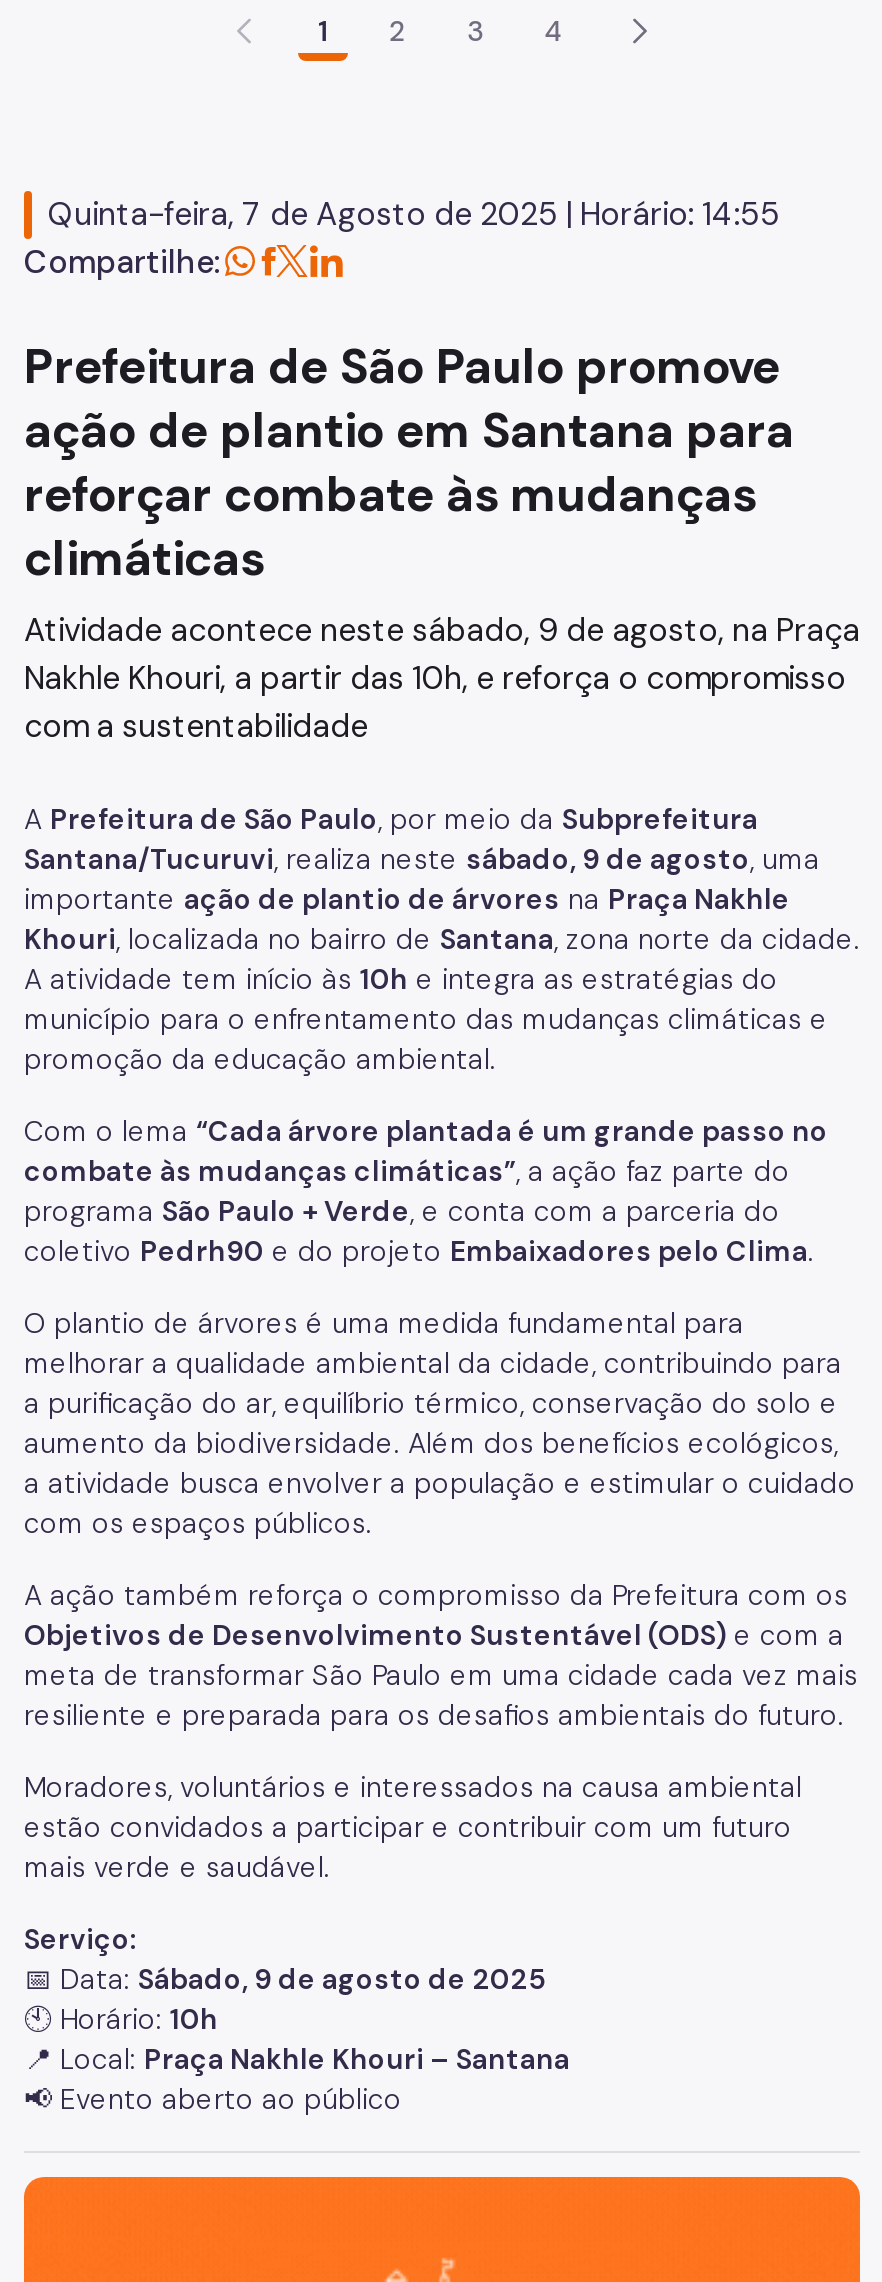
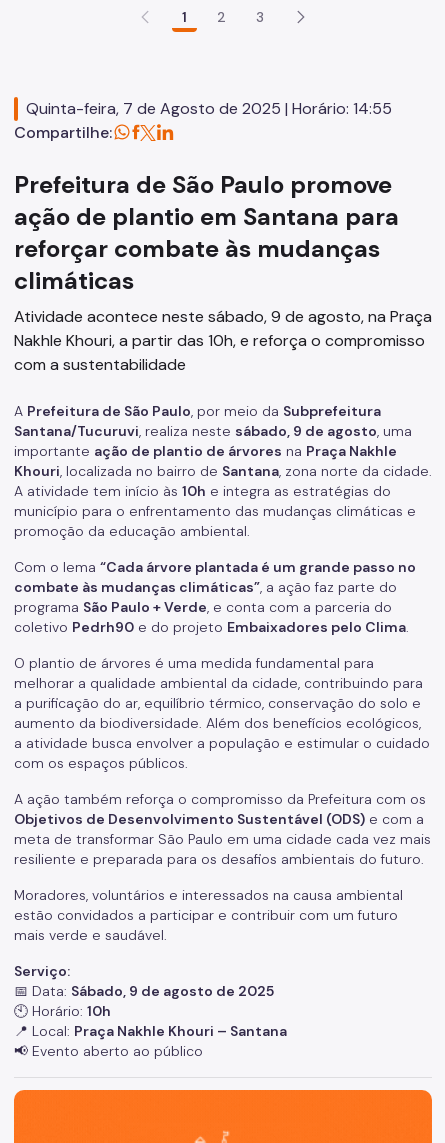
[544,13,565,49] 4 -> none

